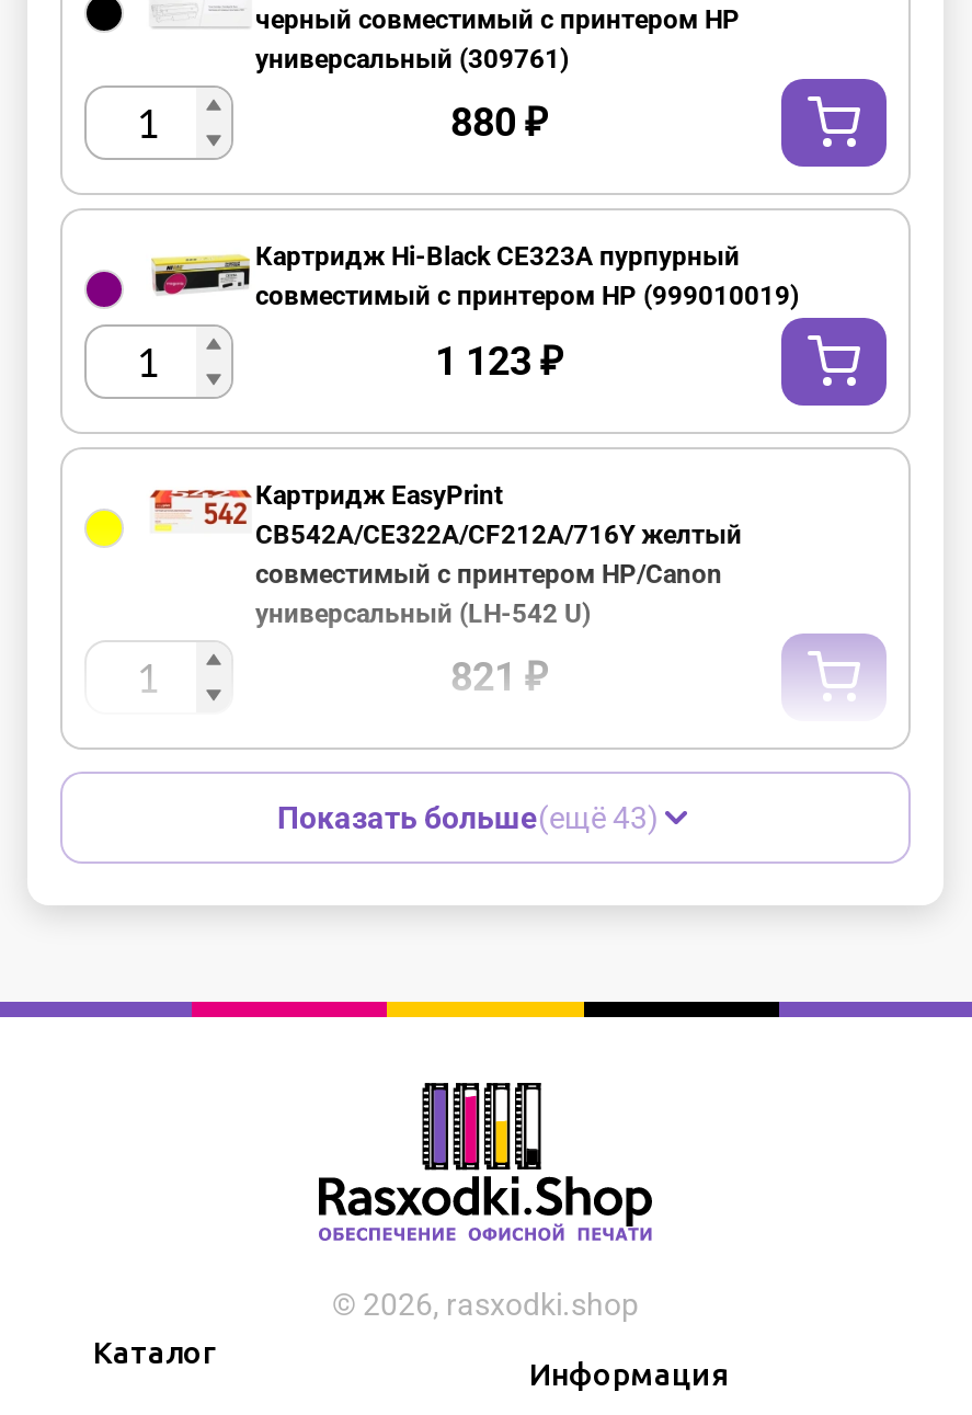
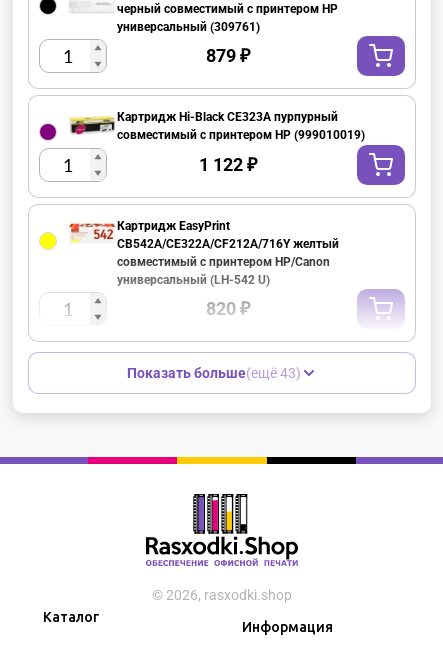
[450,99,547,145] 880 ₽ -> [206,45,250,66] 879 ₽
[435,338,562,384] 1 123 ₽ -> [199,154,257,175] 1 122 ₽
[450,654,547,700] 821 ₽ -> [206,298,250,319] 820 ₽

